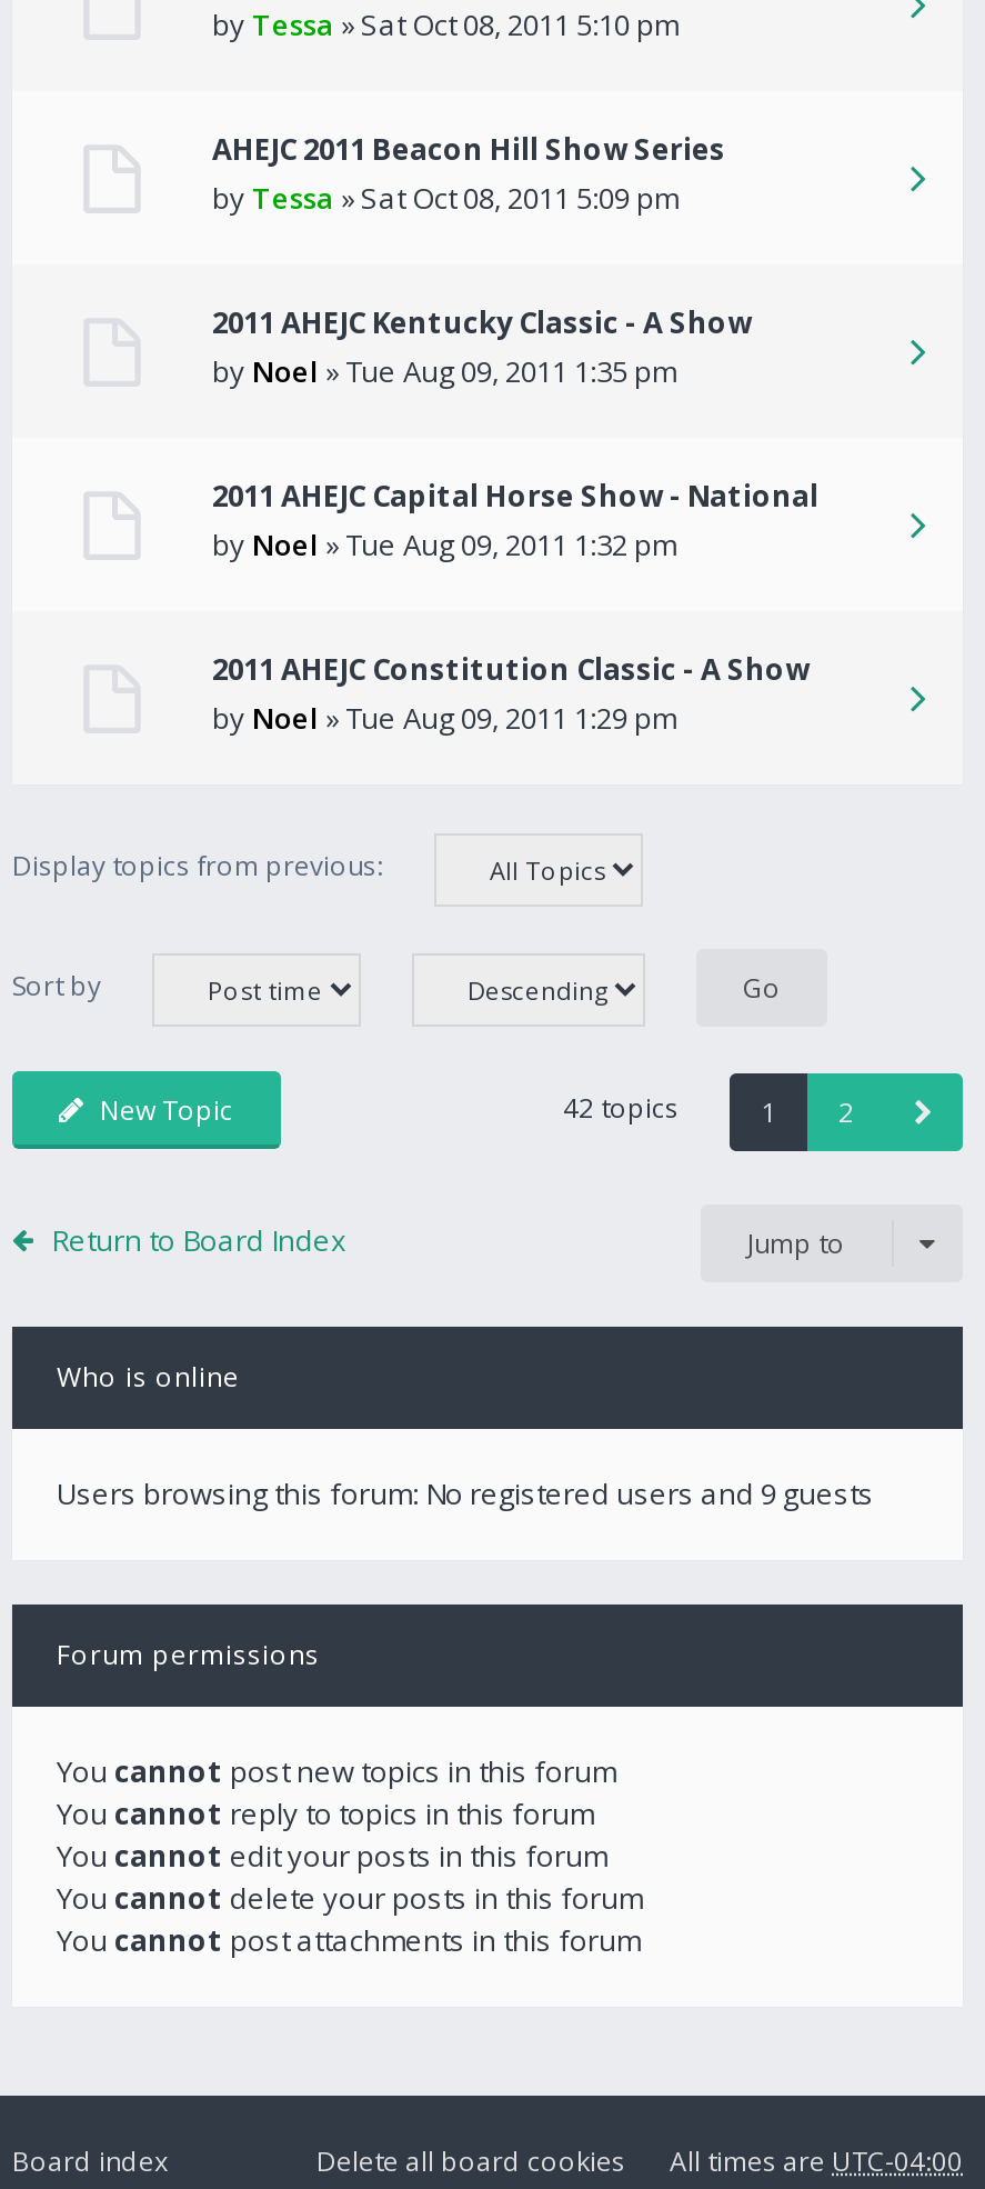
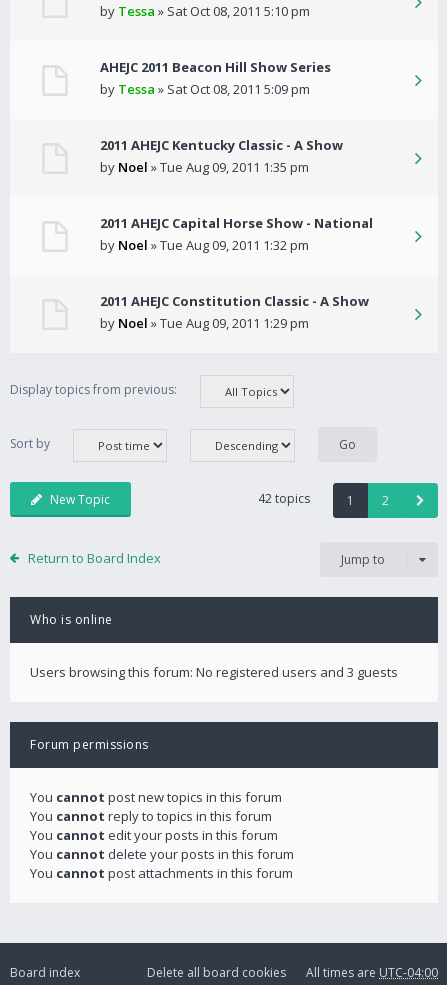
[57,1473,874,1513] Users browsing this forum: No registered users and 9 guests -> [30,663,398,681] Users browsing this forum: No registered users and 3 guests

